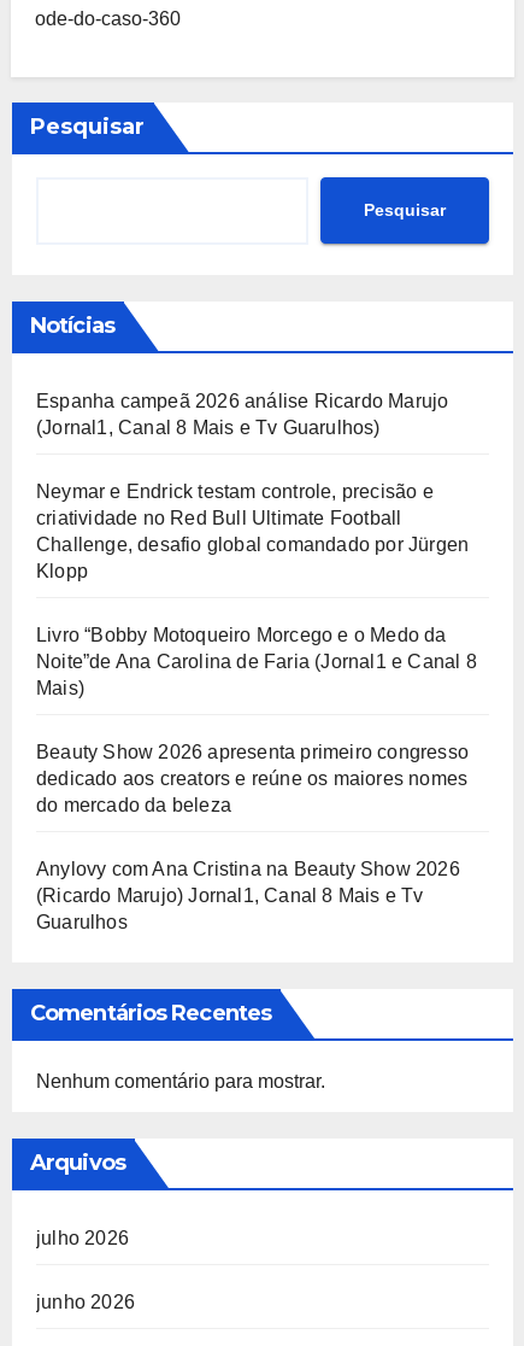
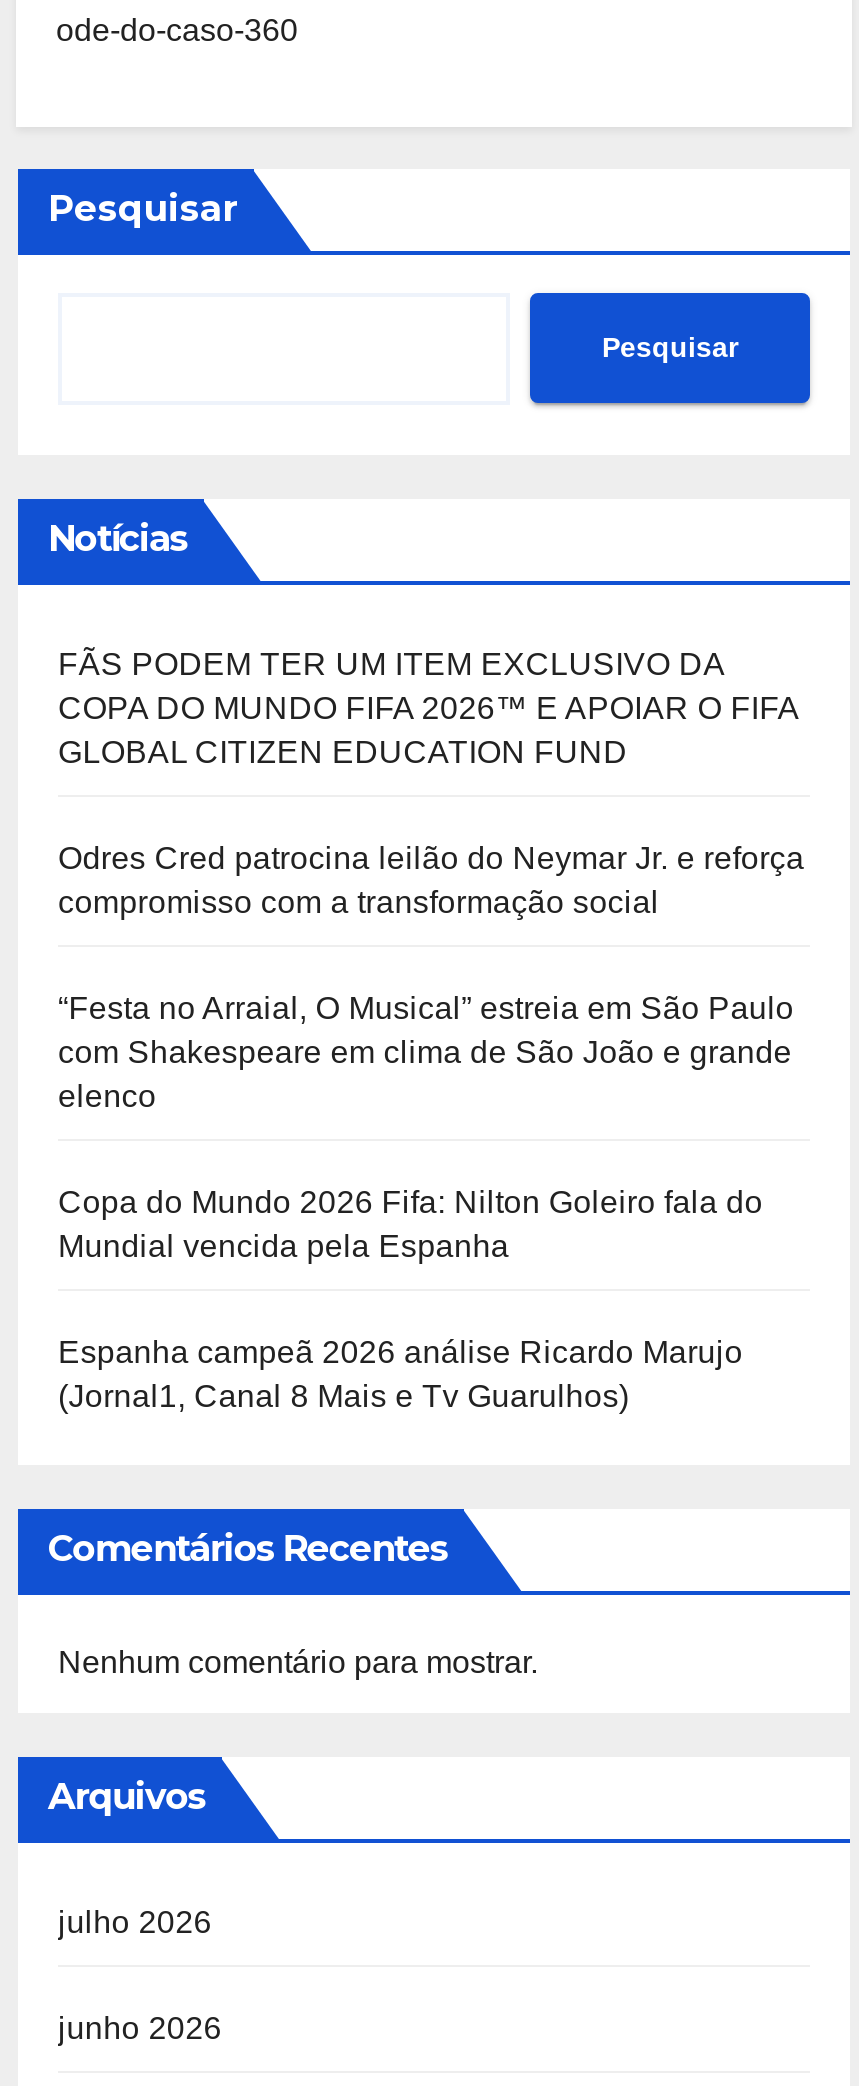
none -> [58,646,804,1262] FÃS PODEM TER UM ITEM EXCLUSIVO DA | COPA DO MUNDO FIFA 2026™ E APOIAR O FIFA | GLOBAL CITIZEN EDUCATION FUND | Odres Cred patrocina leilão do Neymar Jr. e reforça | compromisso com a transformação social | “Festa no Arraial, O Musical” estreia em São Paulo | com Shakespeare em clima de São João e grande | elenco | Copa do Mundo 2026 Fifa: Nilton Goleiro fala do | Mundial vencida pela Espanha
moved [36,390,449,437] -> [58,1334,743,1412]: Espanha campeã 2026 análise Ricardo Marujo | (Jornal1, Canal 8 Mais e Tv Guarulhos)
[36,481,477,932] Neymar e Endrick testam controle, precisão e | criatividade no Red Bull Ultimate Football | Challenge, desafio global comandado por Jürgen | Klopp | Livro “Bobby Motoqueiro Morcego e o Medo da | Noite”de Ana Carolina de Faria (Jornal1 e Canal 8 | Mais) | Beauty Show 2026 apresenta primeiro congresso | dedicado aos creators e reúne os maiores nomes | do mercado da beleza | Anylovy com Ana Cristina na Beauty Show 2026 | (Ricardo Marujo) Jornal1, Canal 8 Mais e Tv | Guarulhos -> none

